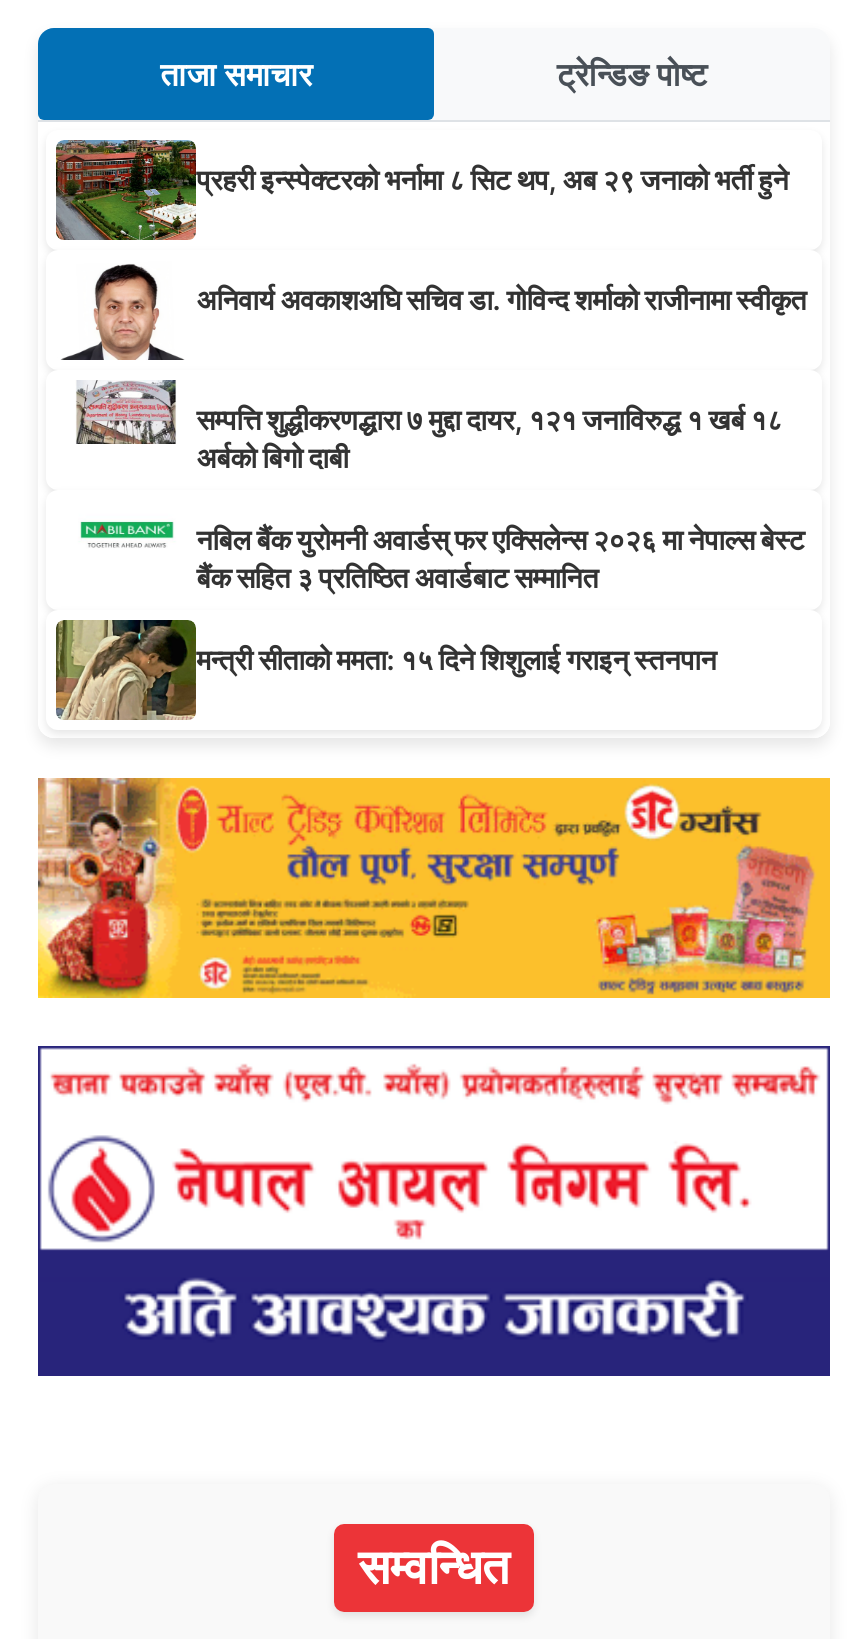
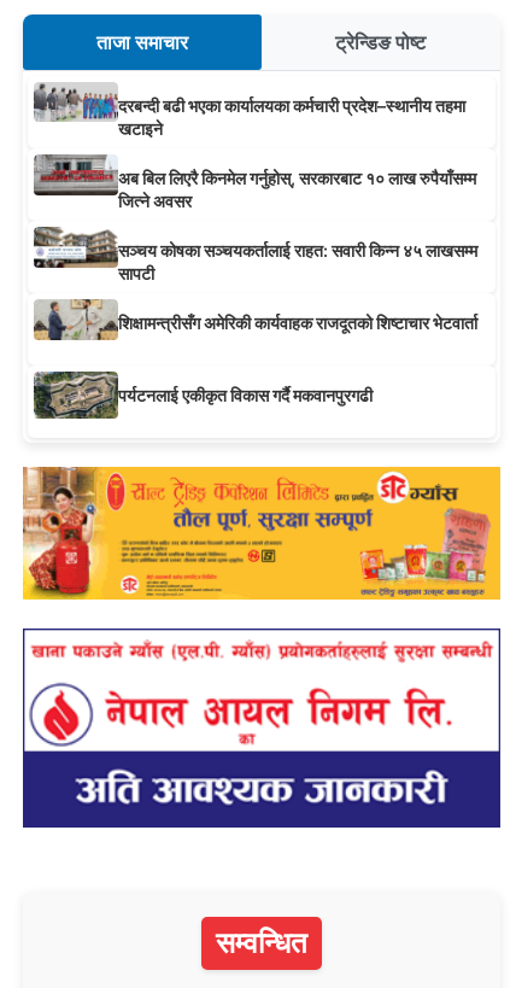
[54,139,788,243] [image] | प्रहरी इन्स्पेक्टरको भर्नामा ८ सिट थप, अब २९ जनाको भर्ती हुने -> [34,83,466,144] [image] | दरबन्दी बढी भएका कार्यालयका कर्मचारी प्रदेश–स्थानीय तहमा | खटाइने
[56,259,806,363] [image] | अनिवार्य अवकाशअघि सचिव डा. गोविन्द शर्माको राजीनामा स्वीकृत -> [33,153,476,216] [image] | अब बिल लिएरै किनमेल गर्नुहोस्, सरकारबाट १० लाख रुपैयाँसम्म | जित्ने अवसर
[56,379,782,473] [image] | सम्पत्ति शुद्धीकरणद्धारा ७ मुद्दा दायर, १२१ जनाविरुद्ध १ खर्ब १८ | अर्बको बिगो दाबी -> [33,226,478,283] [image] | सञ्चय कोषका सञ्चयकर्तालाई राहत: सवारी किन्न ४५ लाखसम्म | सापटी
[56,499,804,593] [image] | नबिल बैंक युरोमनी अवार्डस् फर एक्सिलेन्स २०२६ मा नेपाल्स बेस्ट | बैंक सहित ३ प्रतिष्ठित अवार्डबाट सम्मानित -> [33,298,478,341] [image] | शिक्षामन्त्रीसँग अमेरिकी कार्यवाहक राजदूतको शिष्टाचार भेटवार्ता
[54,619,716,721] [image] | मन्त्री सीताको ममता: १५ दिने शिशुलाई गराइन् स्तनपान -> [34,372,373,432] [image] | पर्यटनलाई एकीकृत विकास गर्दै मकवानपुरगढी

